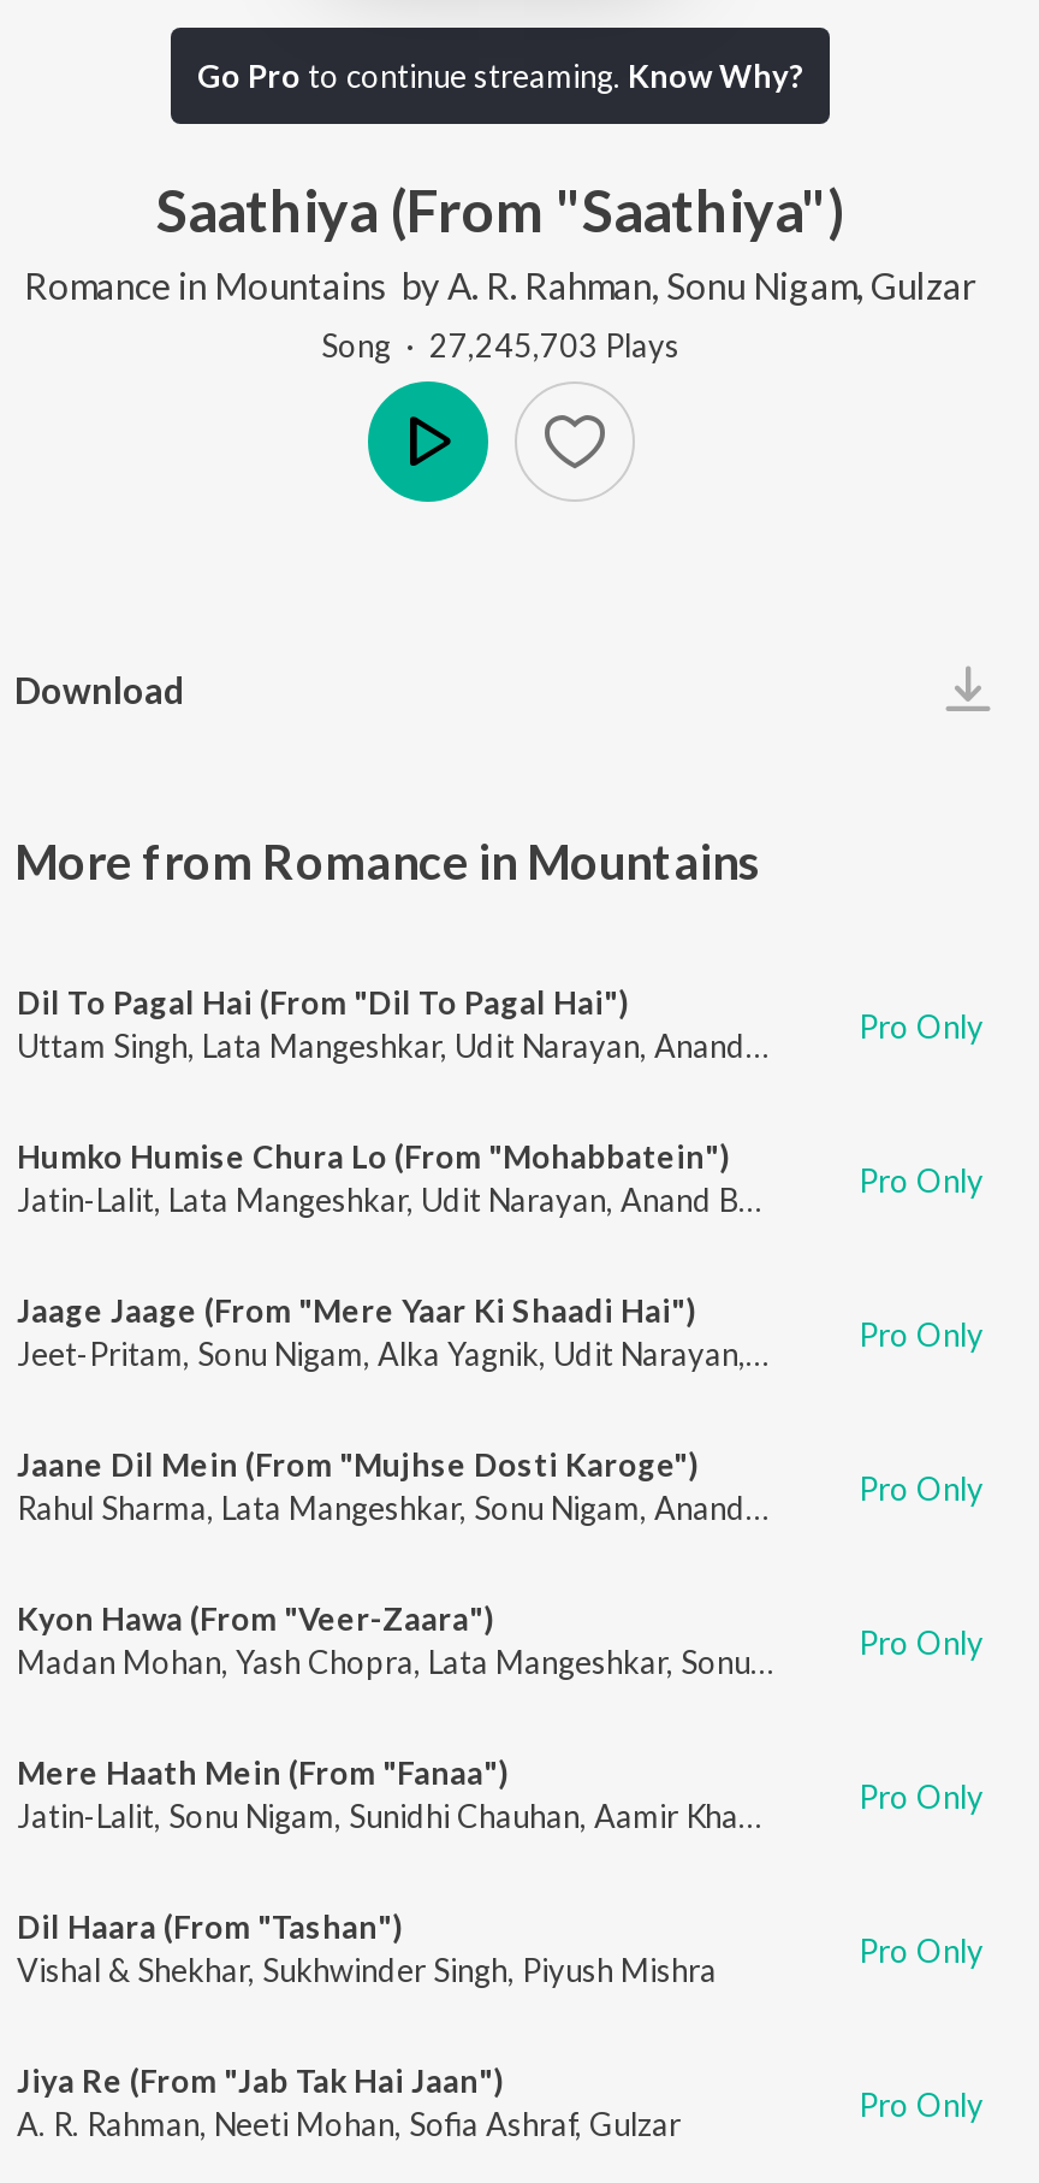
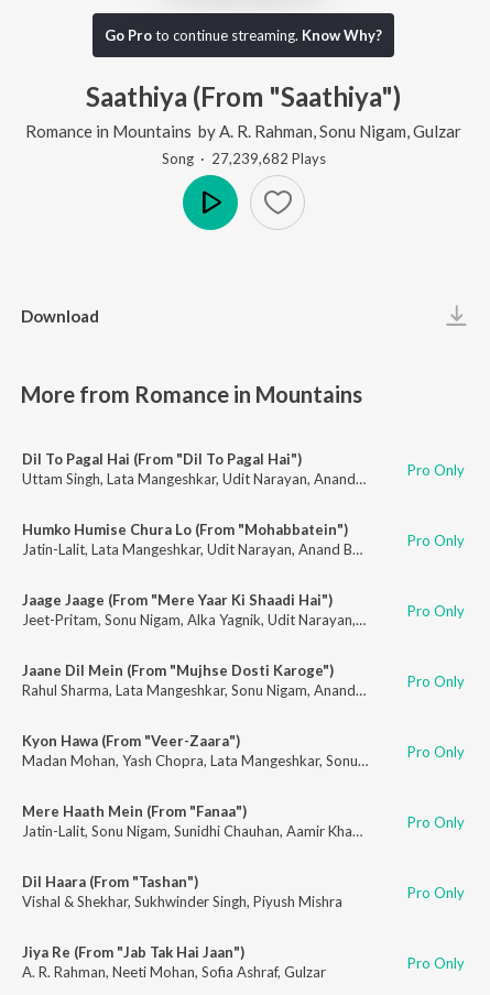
[321,326,679,365] Song · 27,245,703 Plays -> [161,150,325,167] Song · 27,239,682 Plays

